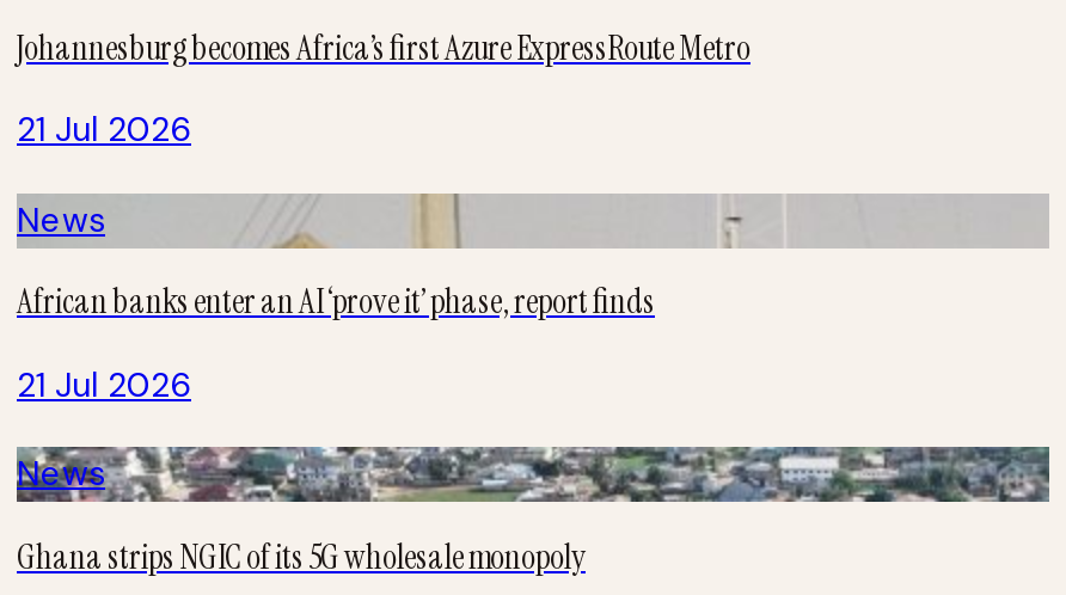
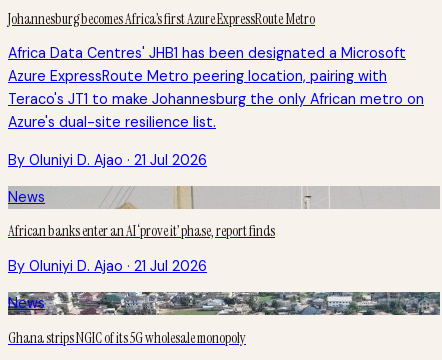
[17,108,191,151] 21 Jul 2026 -> [8,44,424,169] Africa Data Centres' JHB1 has been designated a Microsoft | Azure ExpressRoute Metro peering location, pairing with | Teraco's JT1 to make Johannesburg the only African metro on | Azure's dual-site resilience list. | By Oluniyi D. Ajao · 21 Jul 2026
[17,363,191,406] 21 Jul 2026 -> [8,257,207,275] By Oluniyi D. Ajao · 21 Jul 2026

